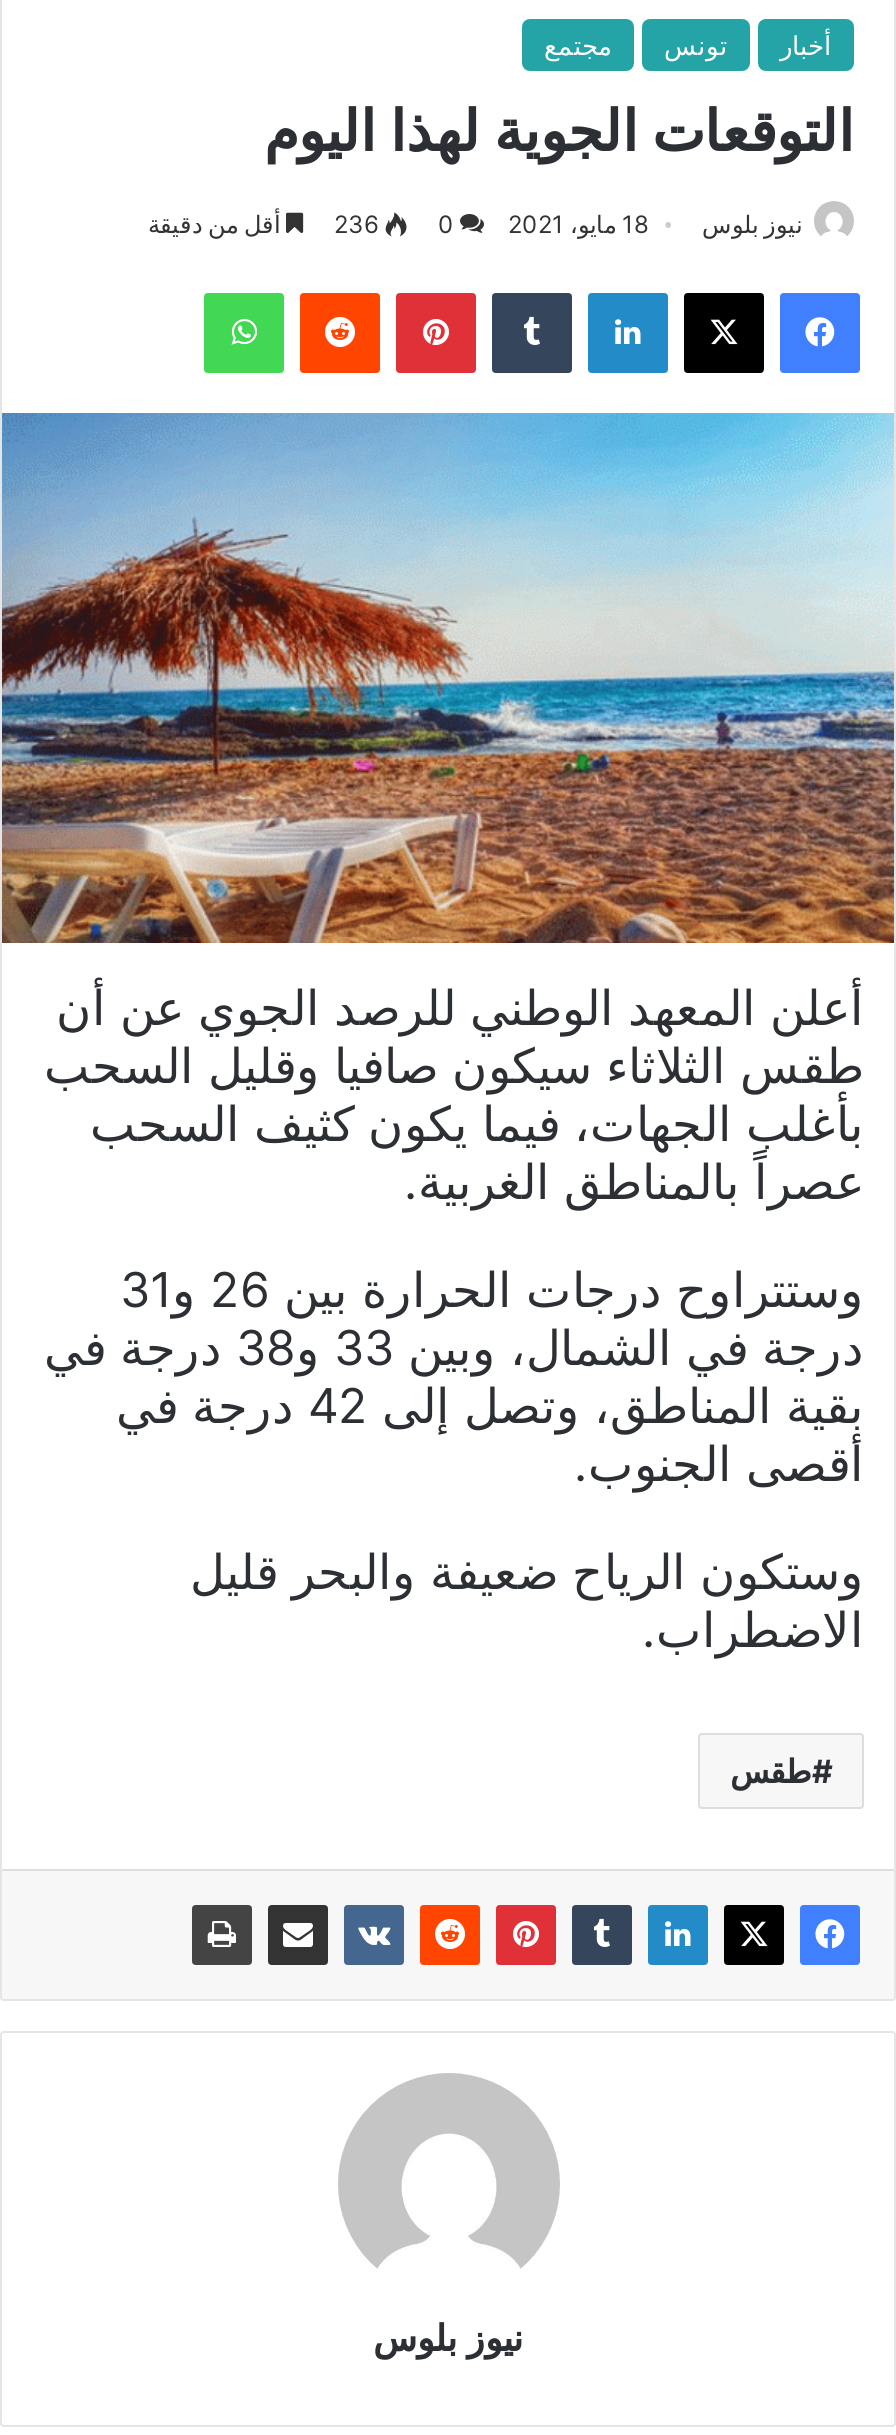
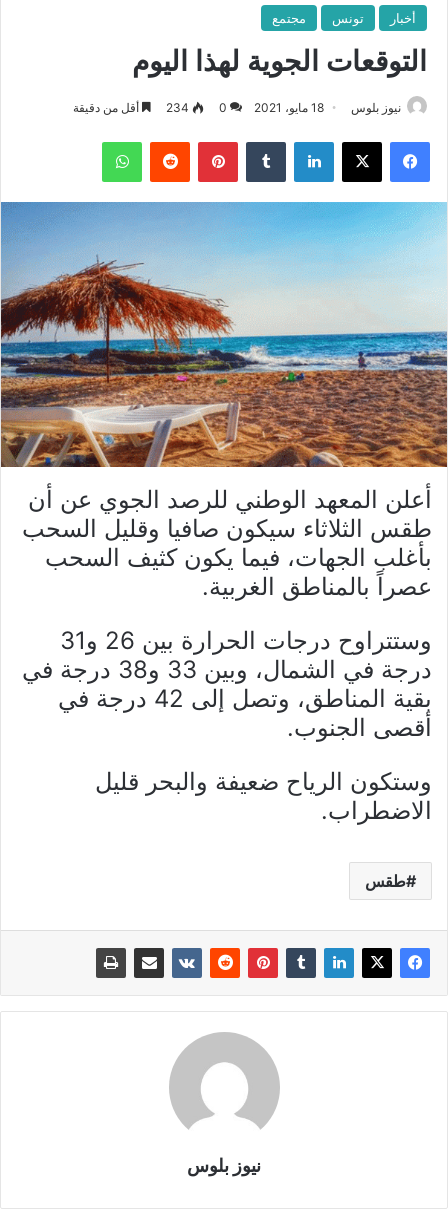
[334,209,378,239] 236 -> [166,100,189,115] 234

